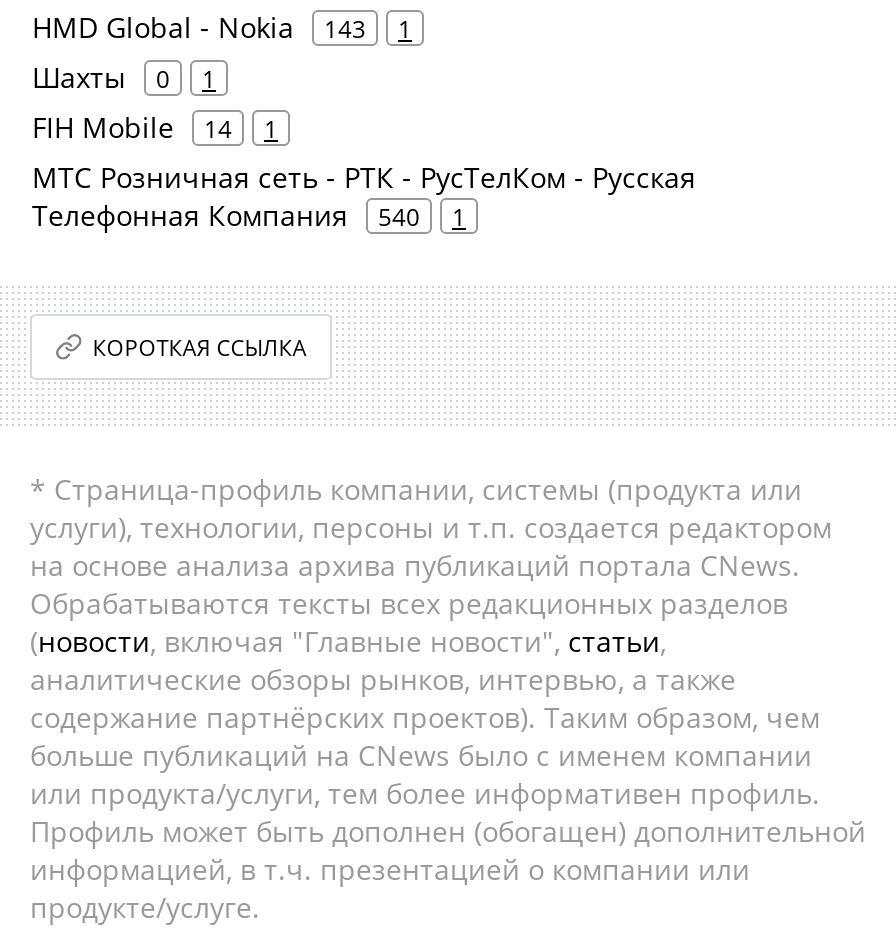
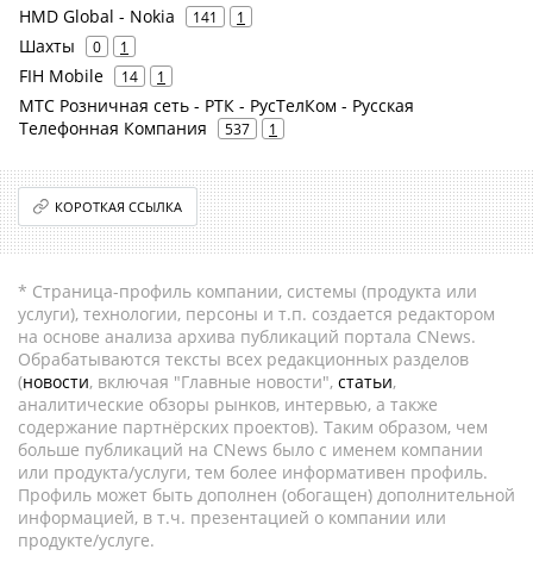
[32,8,412,46] HMD Global - Nokia 143 1 -> [19,5,245,27] HMD Global - Nokia 141 1
[32,196,466,234] Телефонная Компания 540 1 -> [19,117,277,139] Телефонная Компания 537 1

